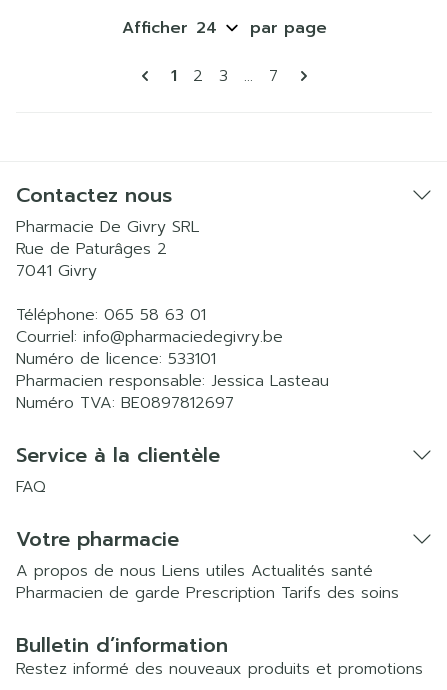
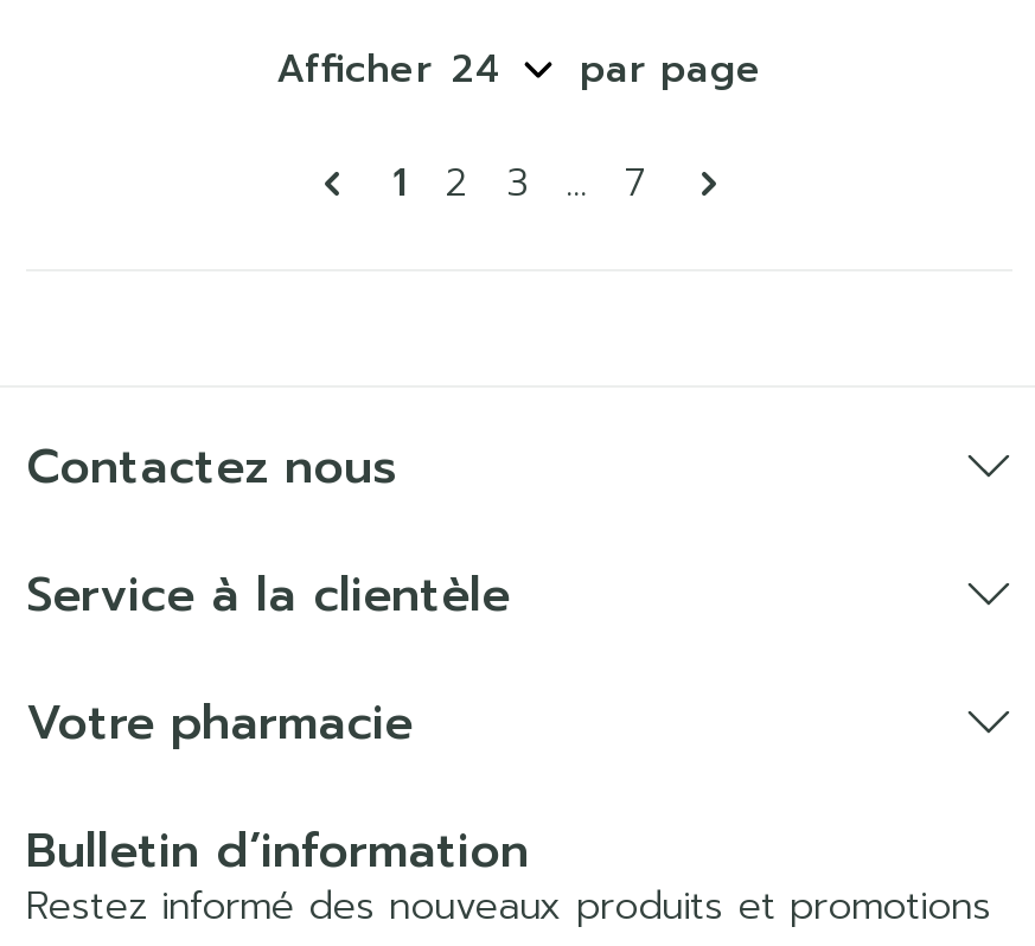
[16,215,329,415] Pharmacie De Givry SRL | Rue de Paturâges 2 | 7041 Givry | Téléphone: 065 58 63 01 | Courriel: info@pharmaciedegivry.be | Numéro de licence: 533101 | Pharmacien responsable: Jessica Lasteau | Numéro TVA: BE0897812697 -> none
[16,475,46,499] FAQ -> none
[16,559,399,605] A propos de nous Liens utiles Actualités santé | Pharmacien de garde Prescription Tarifs des soins -> none

